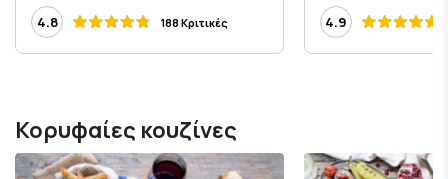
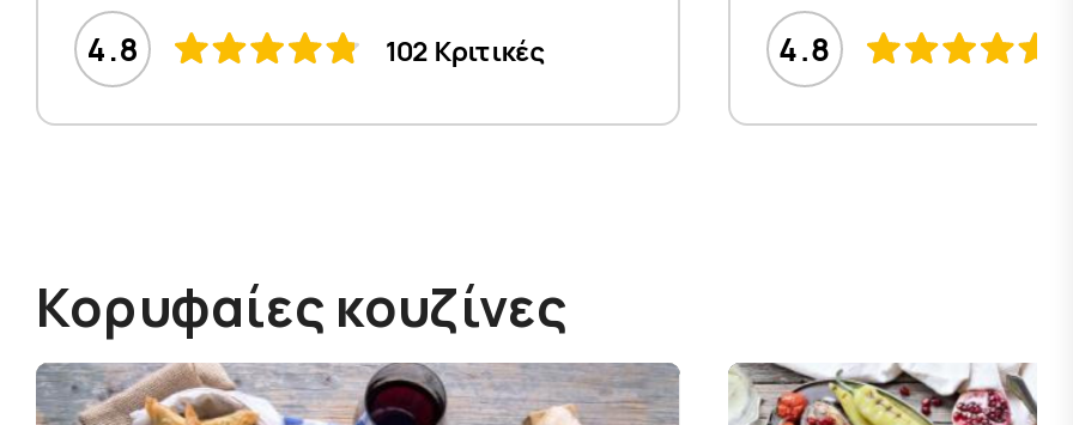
[161,15,228,30] 188 Κριτικές -> [386,31,546,67] 102 Κριτικές
[325,13,347,31] 4.9 -> [779,28,829,71] 4.8

